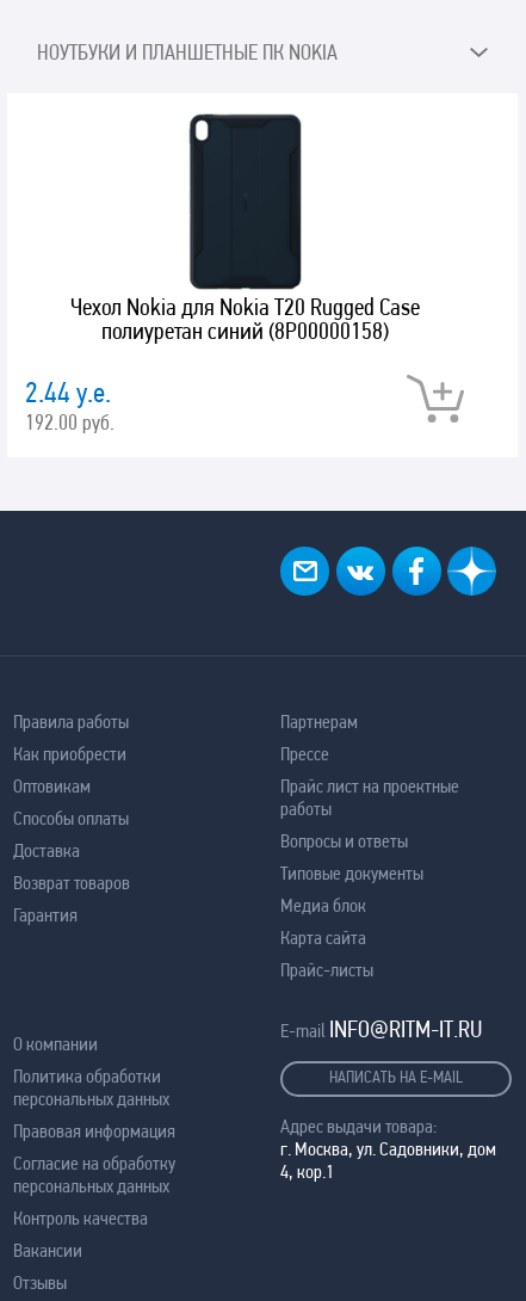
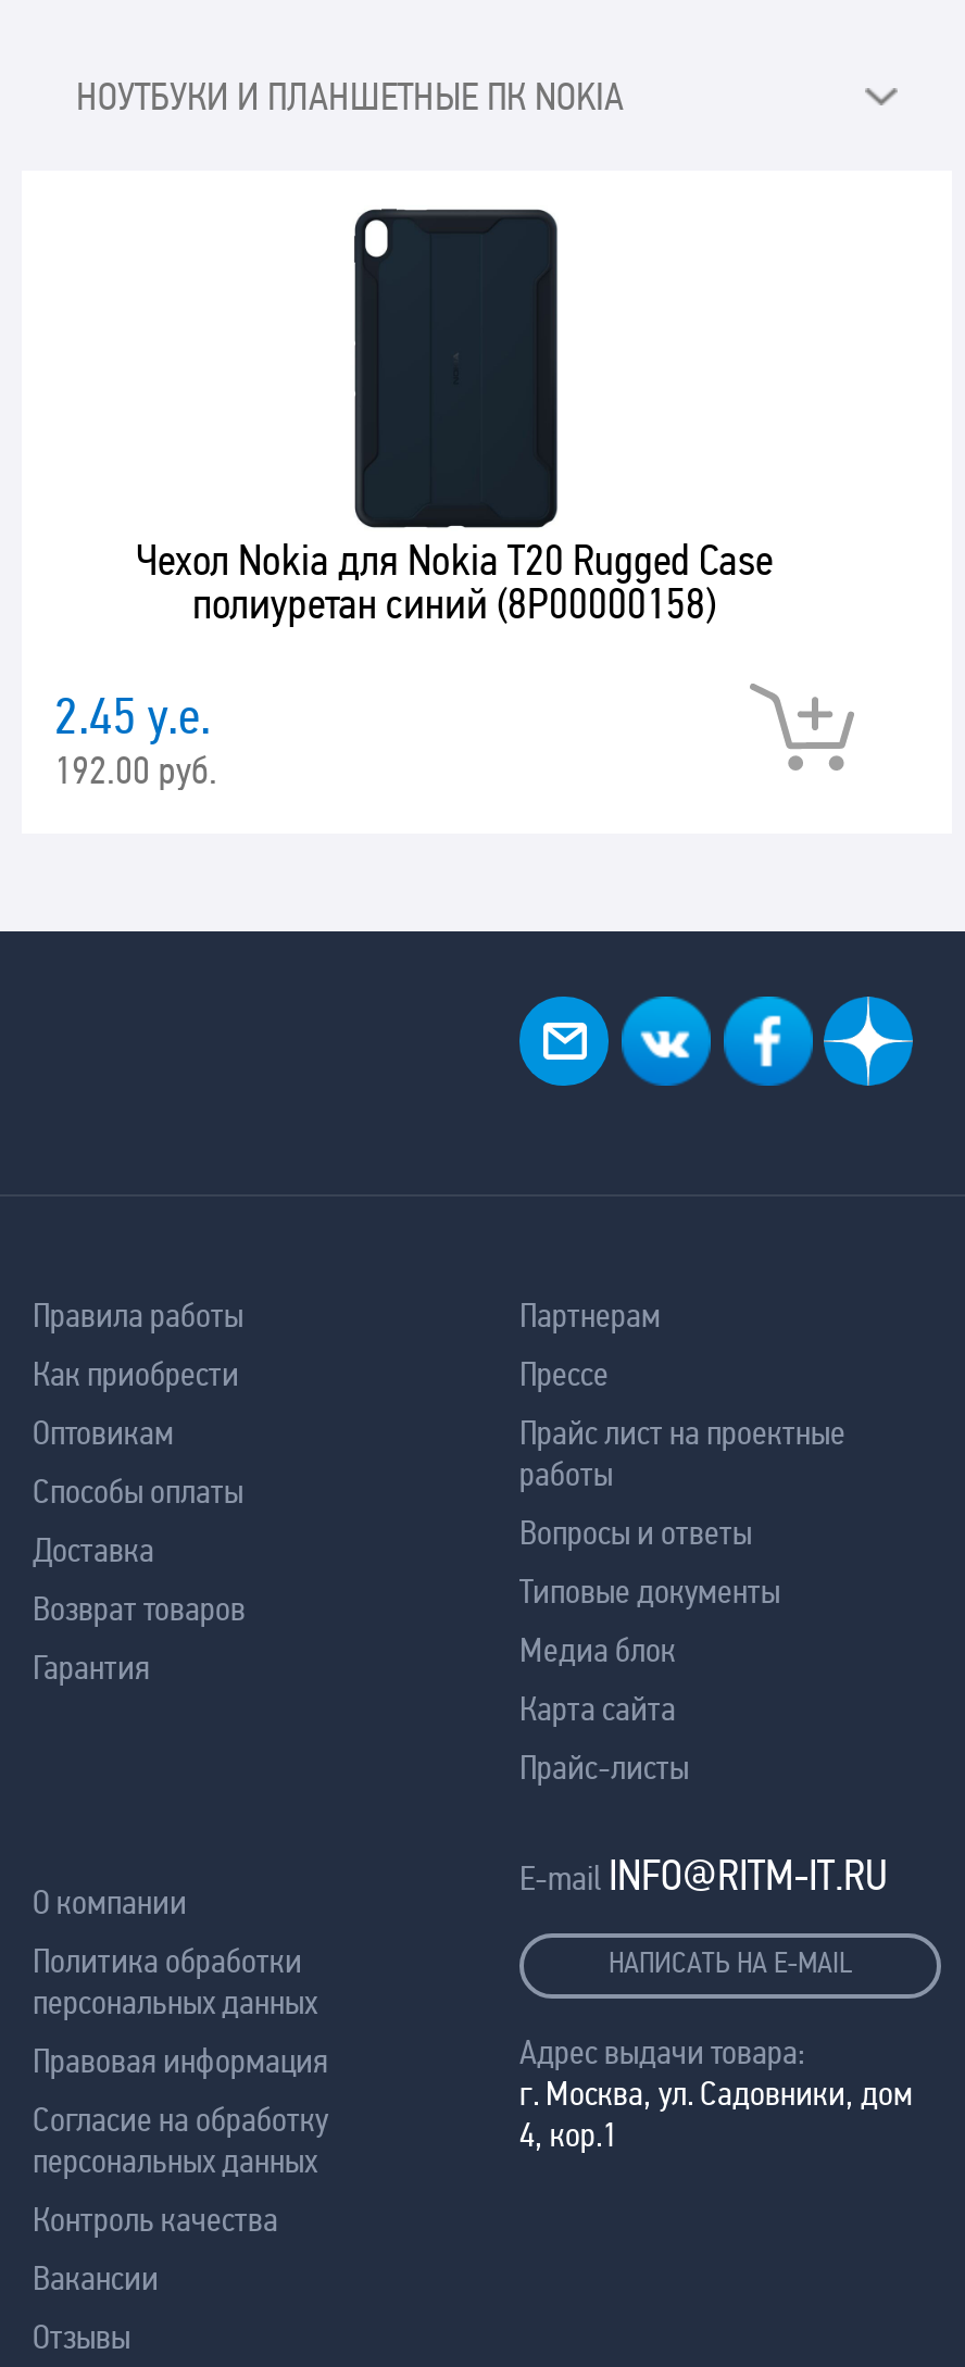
[25,376,111,409] 2.44 у.е. -> [54,686,211,747] 2.45 у.е.

